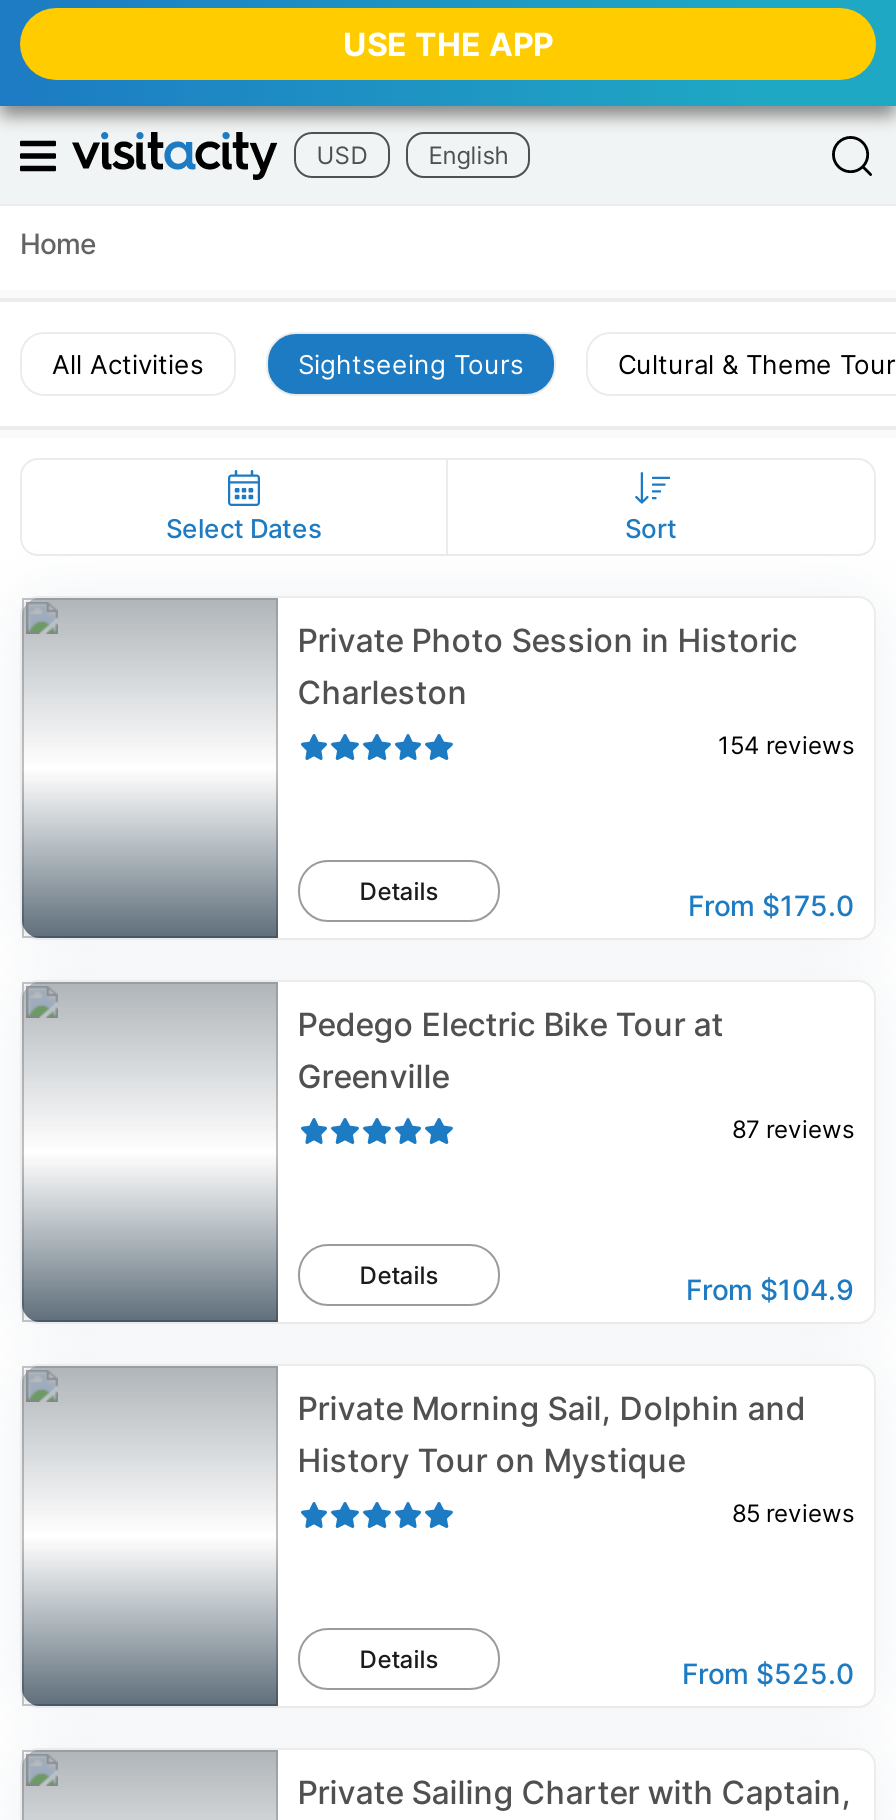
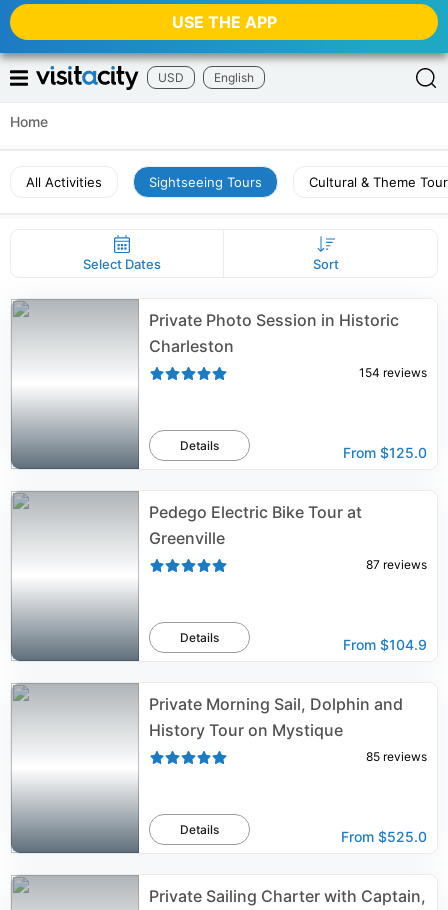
[688,888,854,922] From $175.0 -> [343,444,427,461] From $125.0

